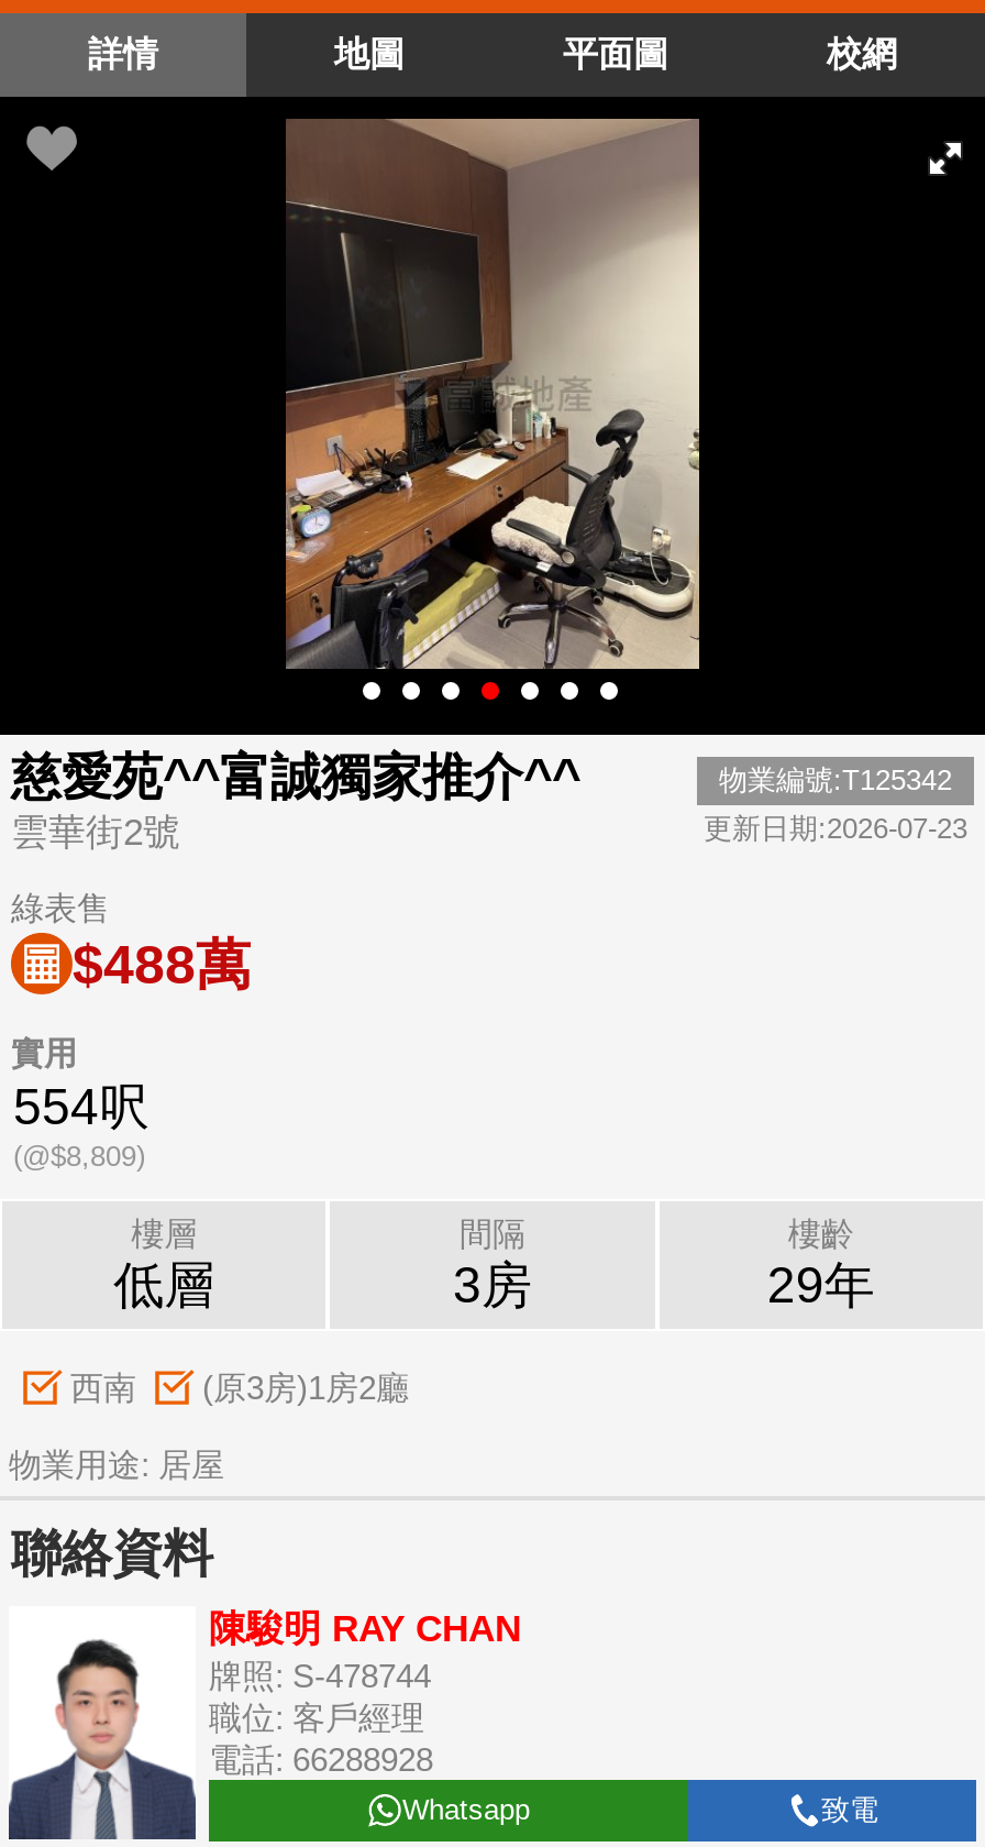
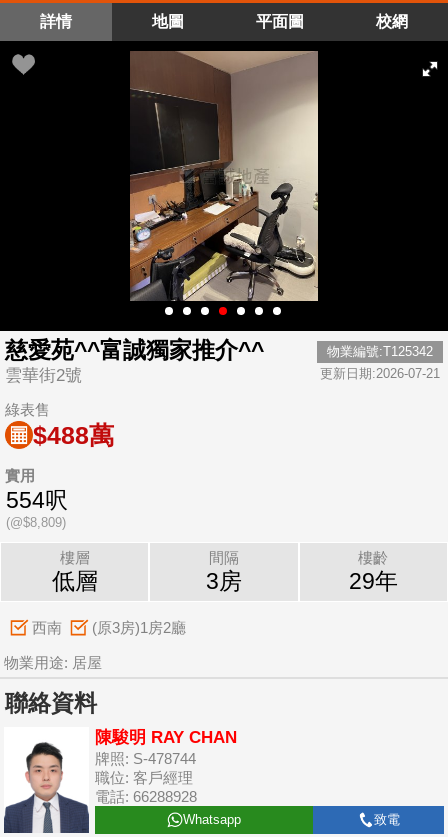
[704,812,967,845] 更新日期:2026-07-23 -> [320,366,440,381] 更新日期:2026-07-21

